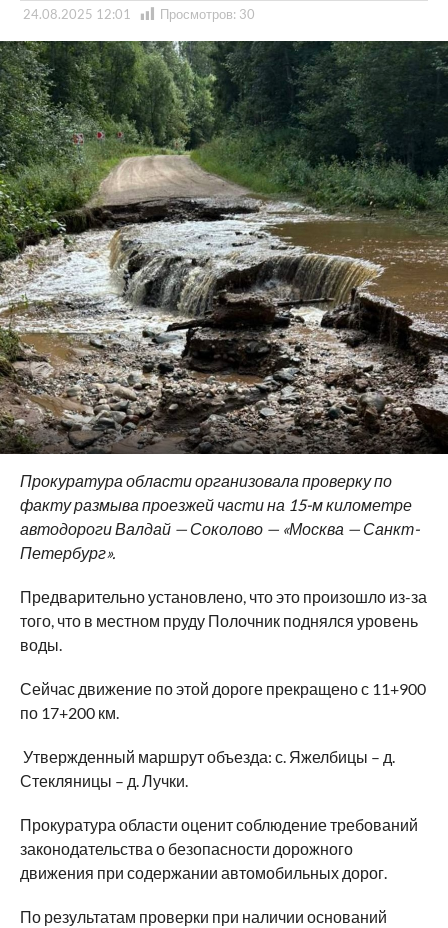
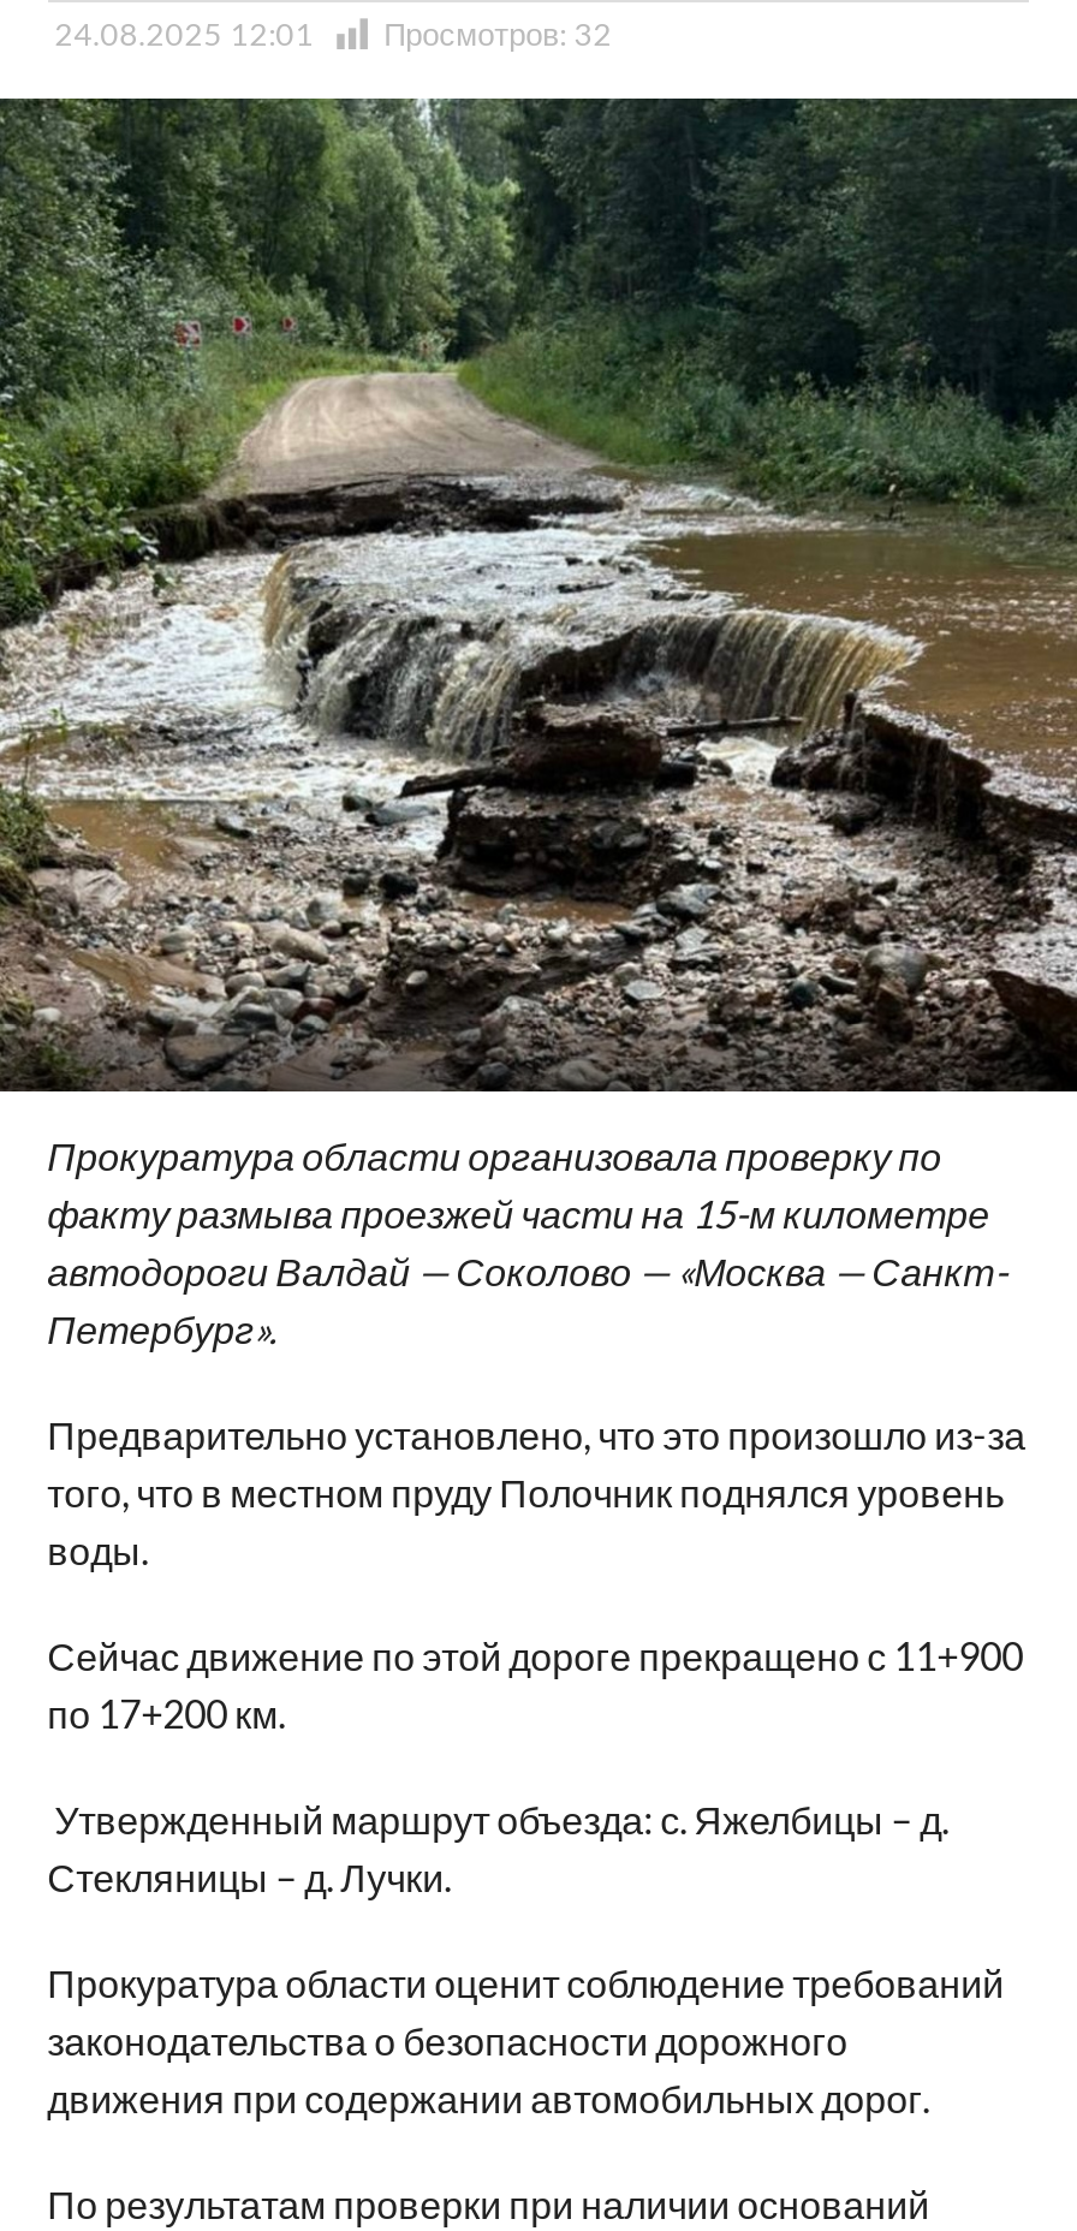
[23,6,255,22] 24.08.2025 12:01 Просмотров: 30 -> [54,15,612,53] 24.08.2025 12:01 Просмотров: 32

